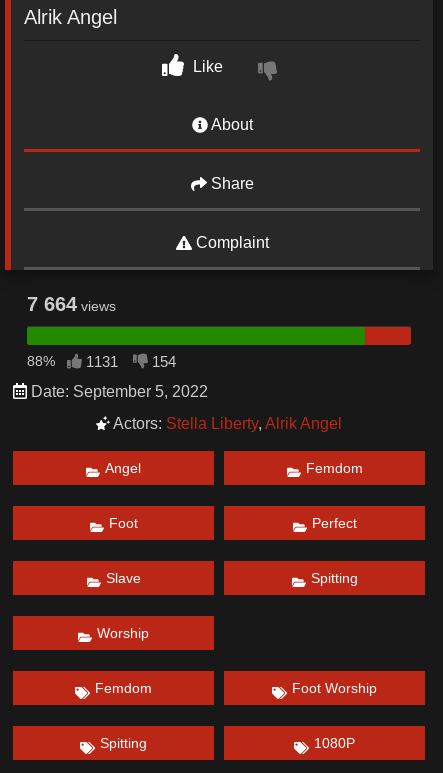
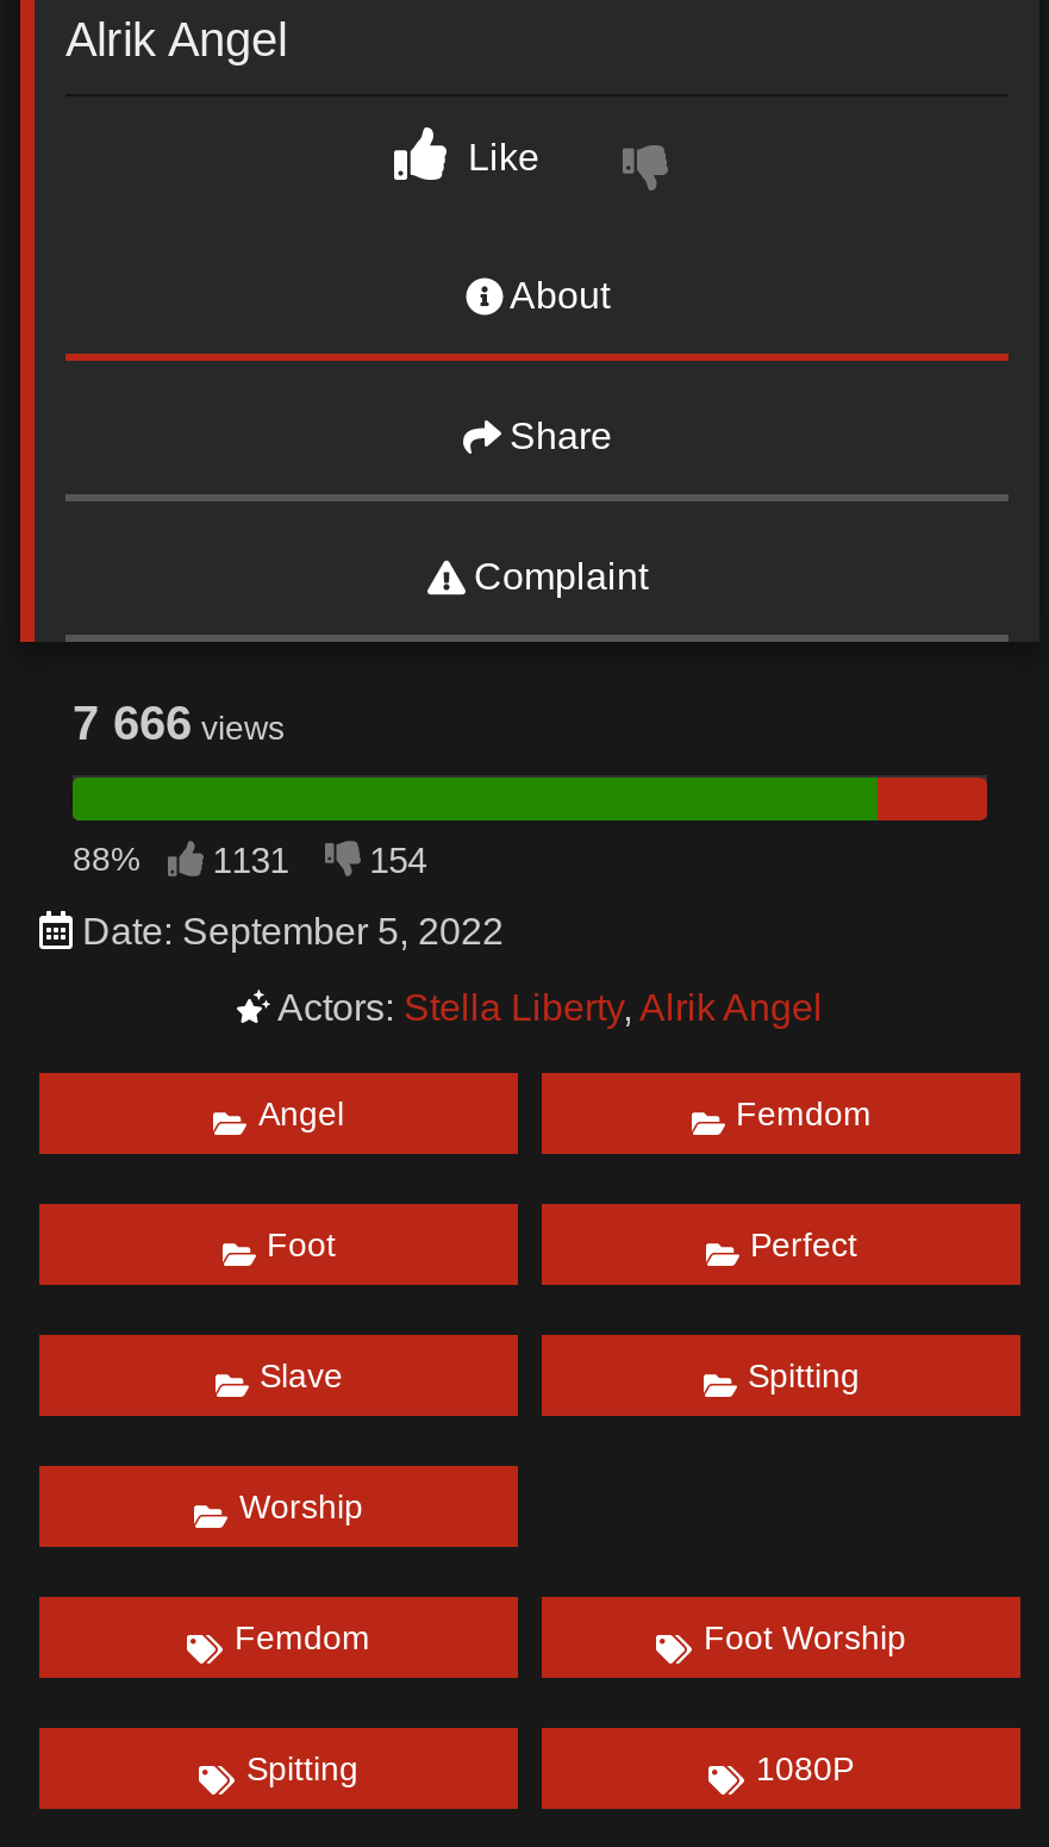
[27,293,116,315] 7 664 views -> [73,696,285,748] 7 666 views

